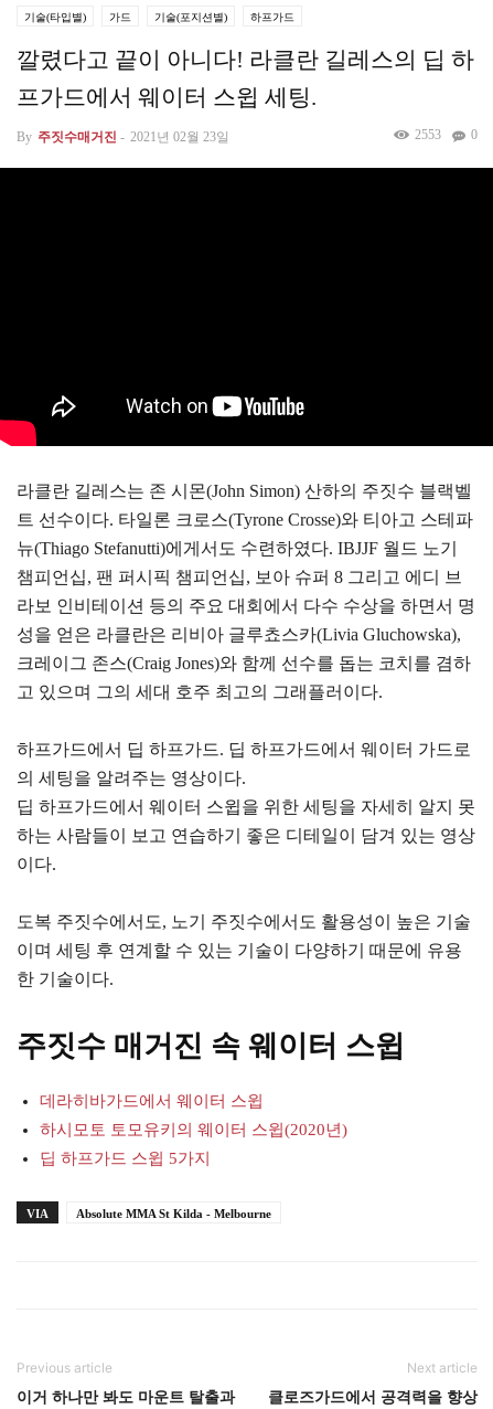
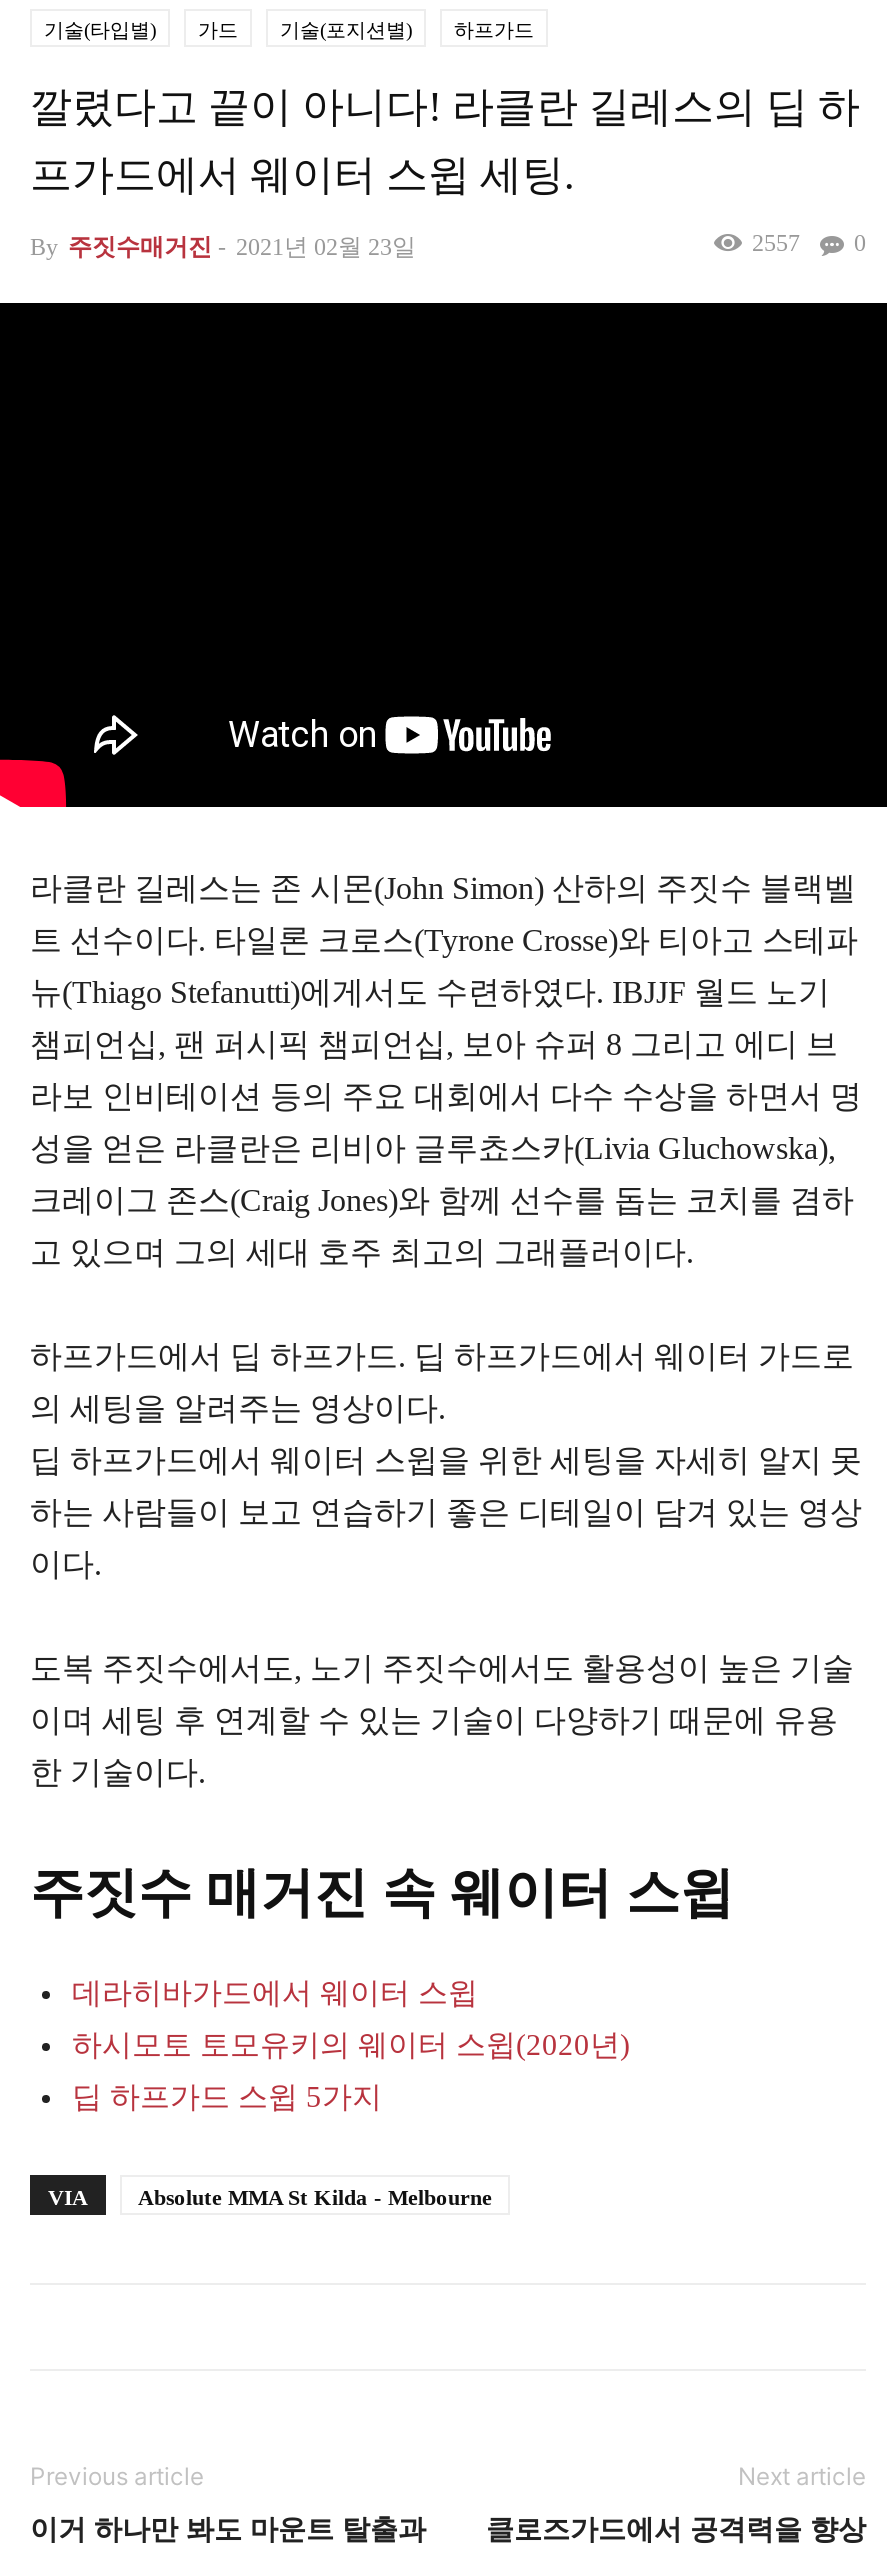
[415,127,478,142] 2553 0 -> [752,229,866,257] 2557 0

